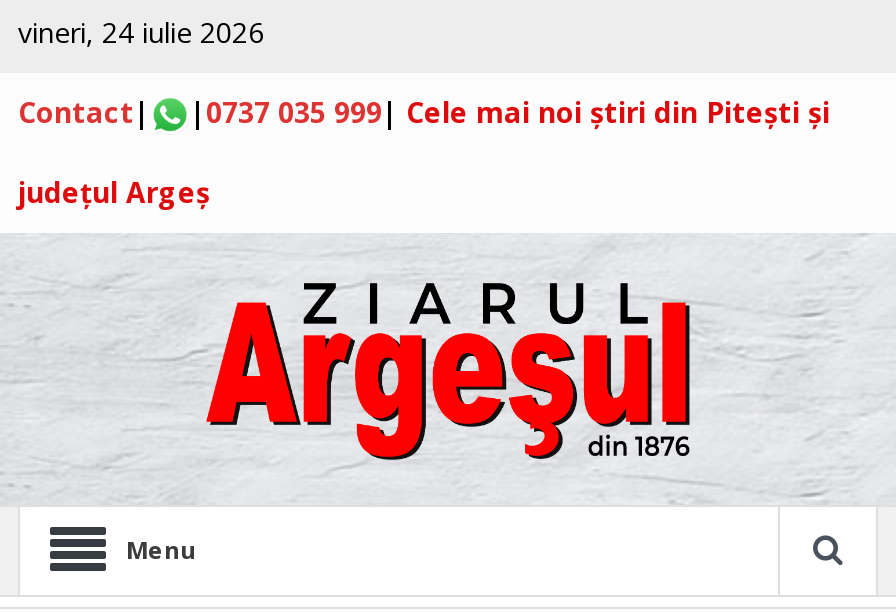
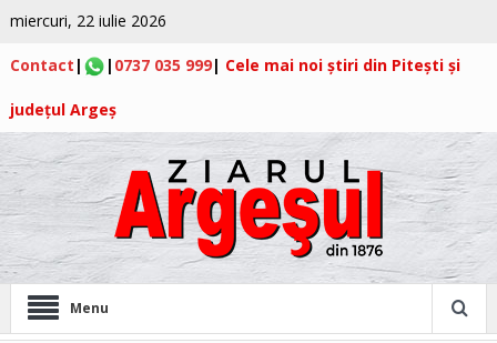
[18,13,264,51] vineri, 24 iulie 2026 -> [10,10,166,31] miercuri, 22 iulie 2026

